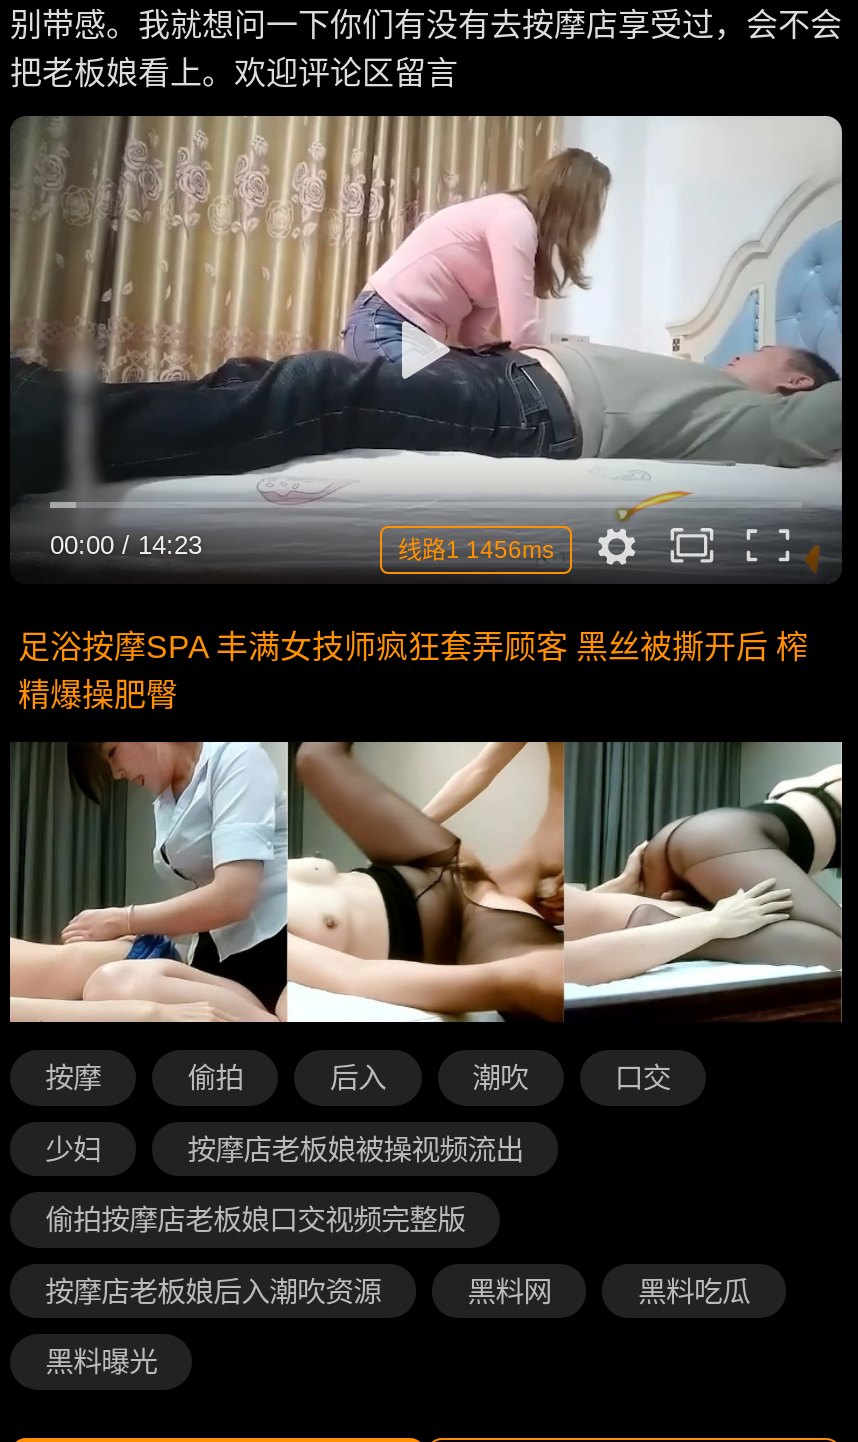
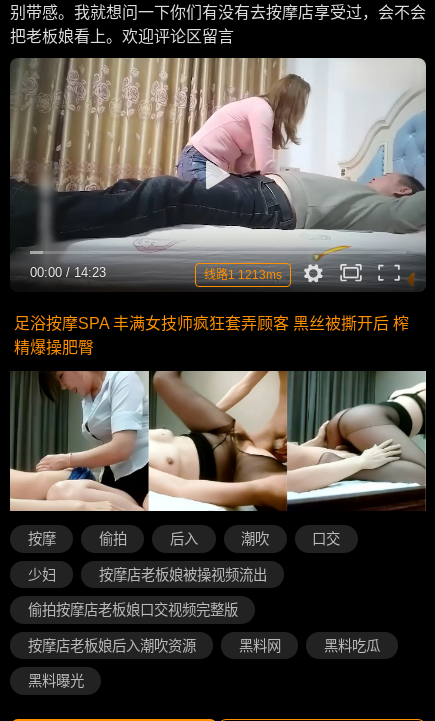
[398,536,554,564] 线路1 1456ms -> [204,268,282,282] 线路1 1213ms

